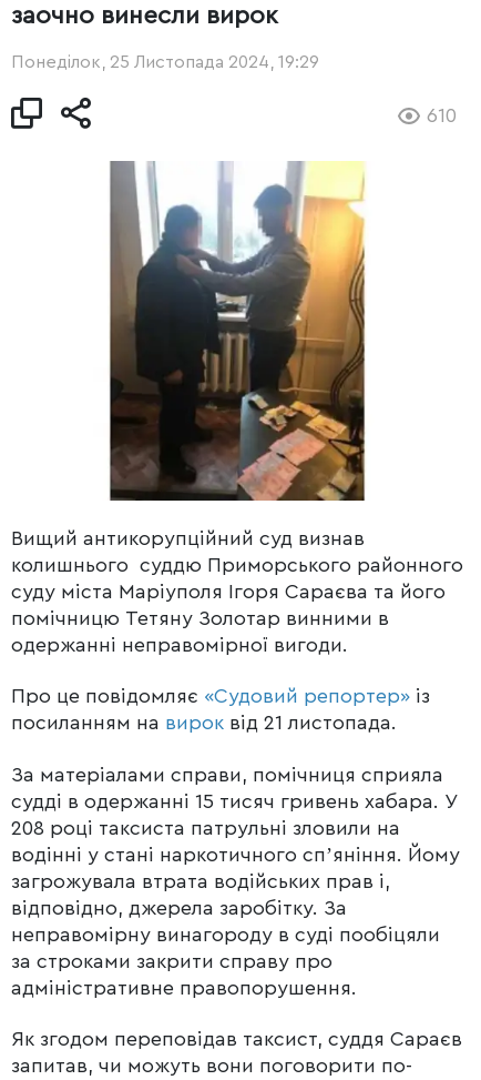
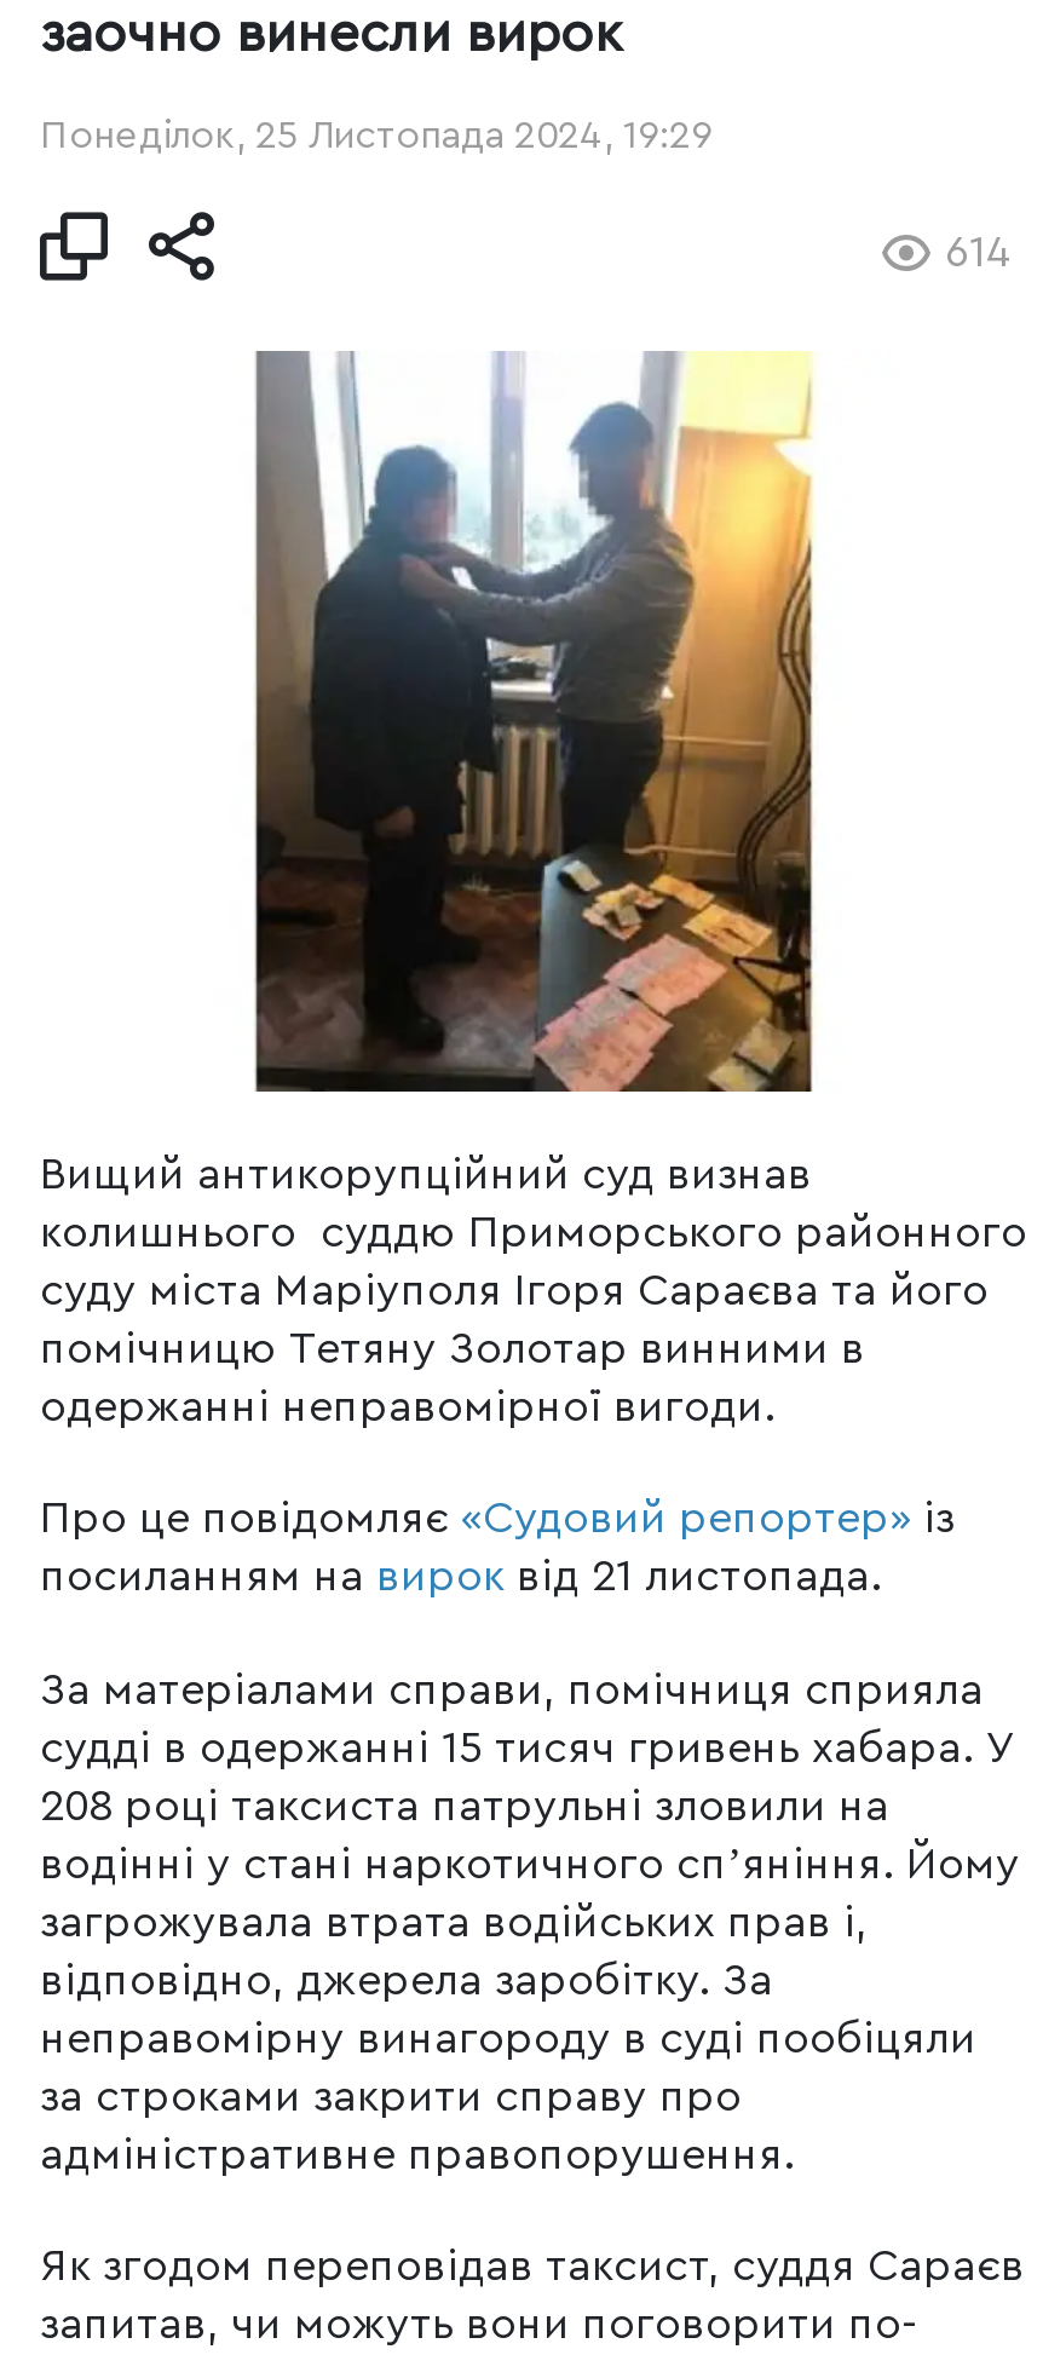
[427,105,457,125] 610 -> [945,230,1013,273] 614

